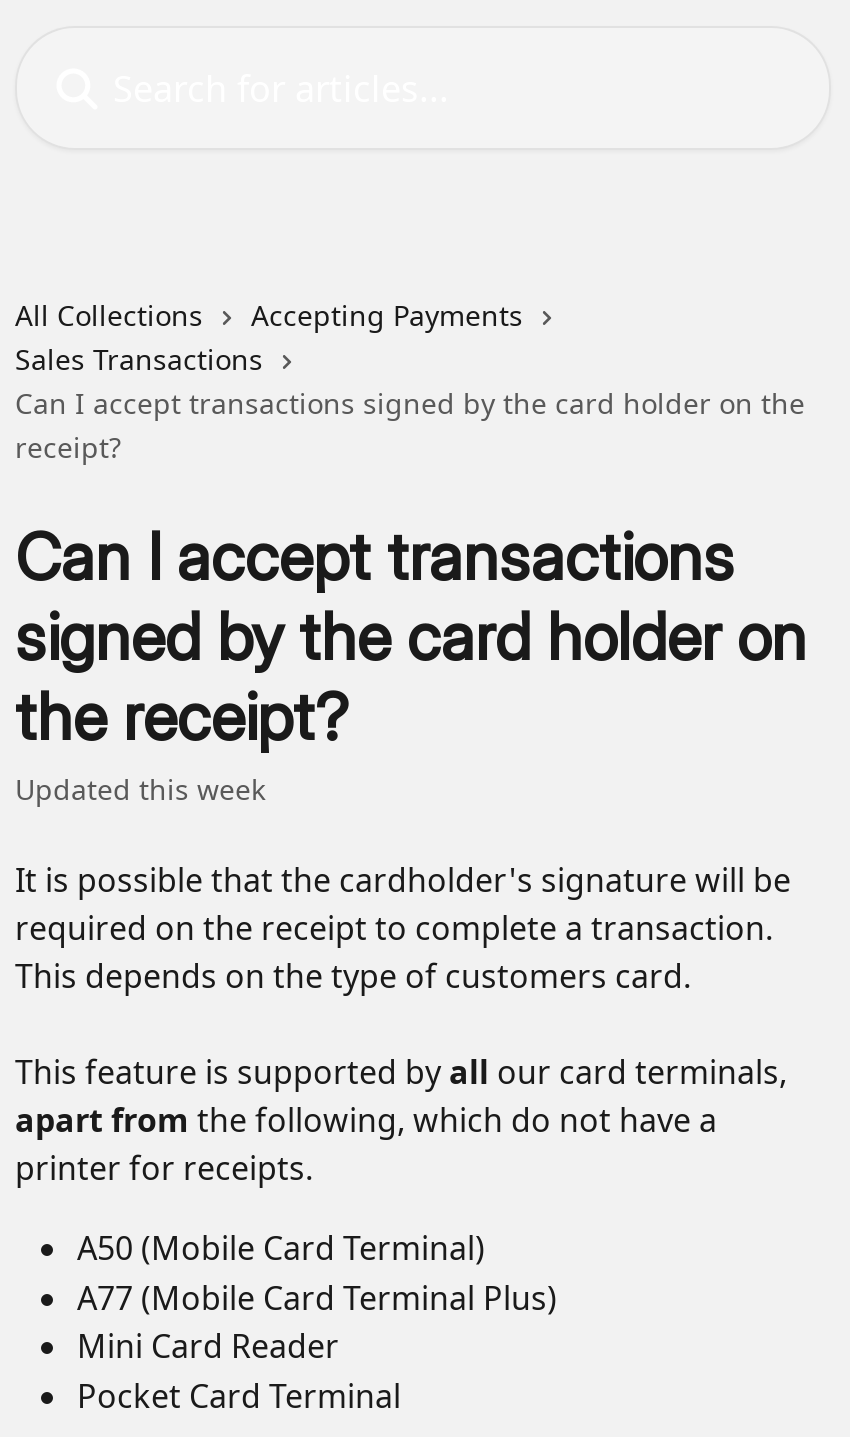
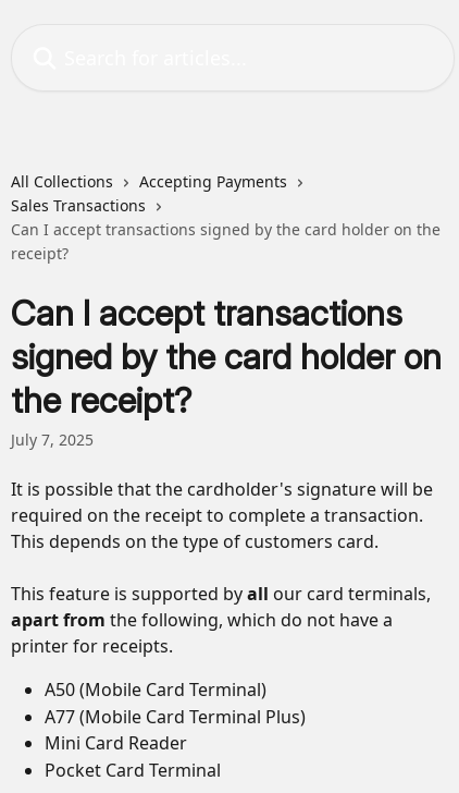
[15,770,265,808] Updated this week -> [11,429,94,450] July 7, 2025

